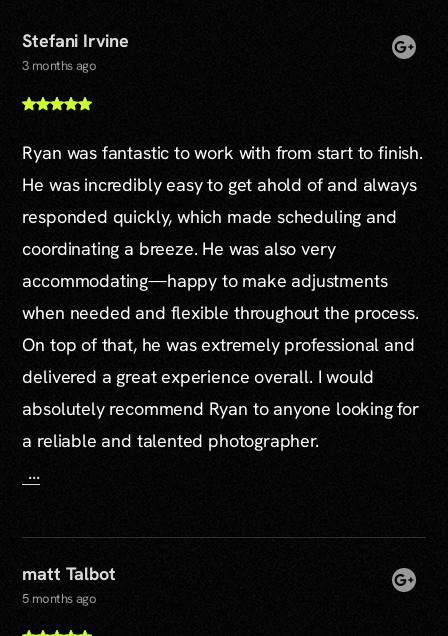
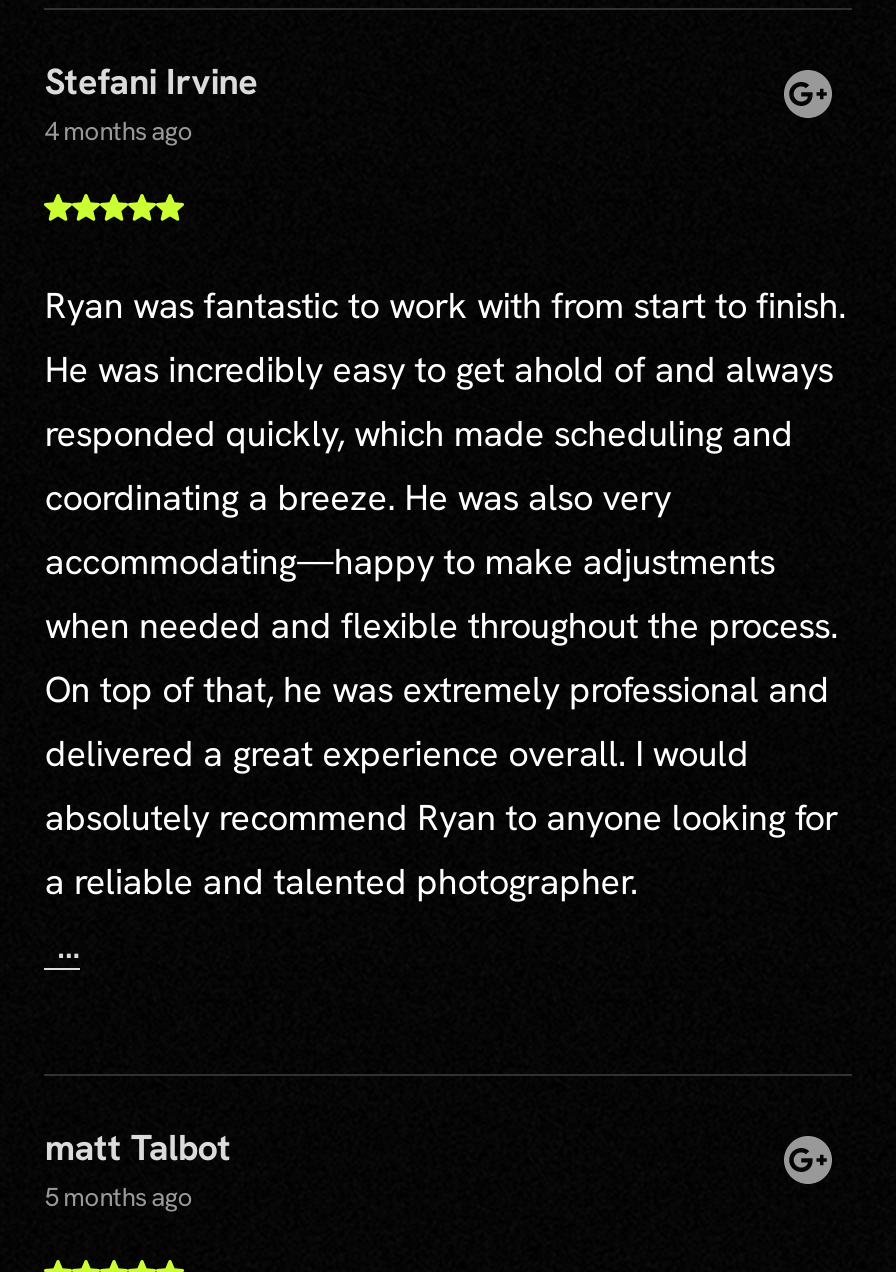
[22,57,96,74] 3 months ago -> [45,115,193,149] 4 months ago

